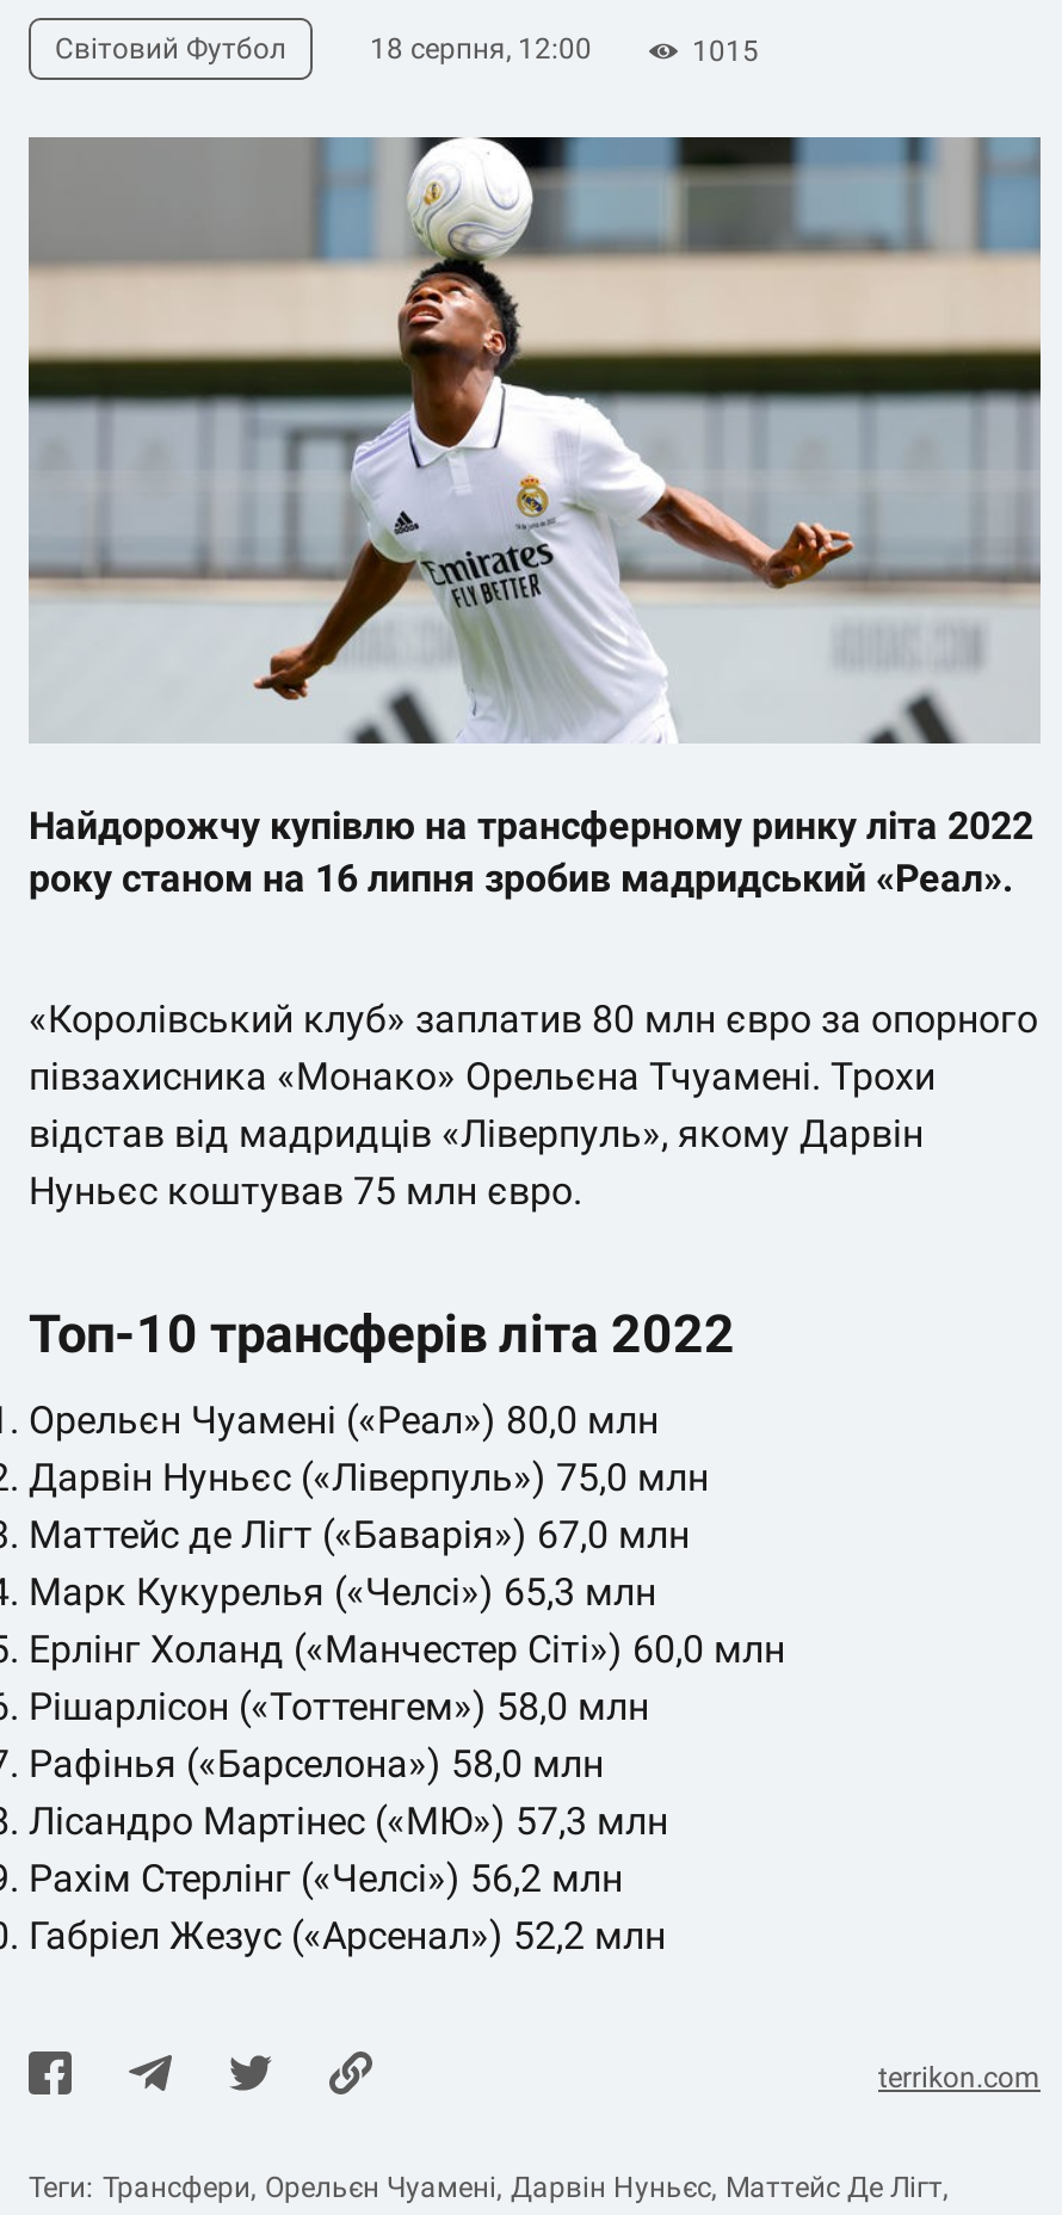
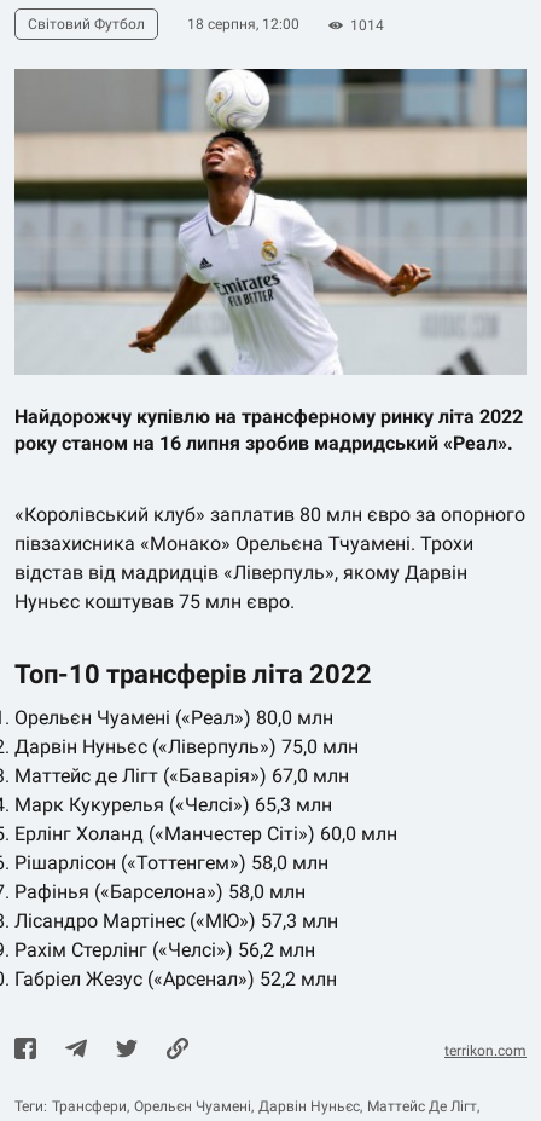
[685,33,759,67] 1015 -> [347,16,384,33] 1014

